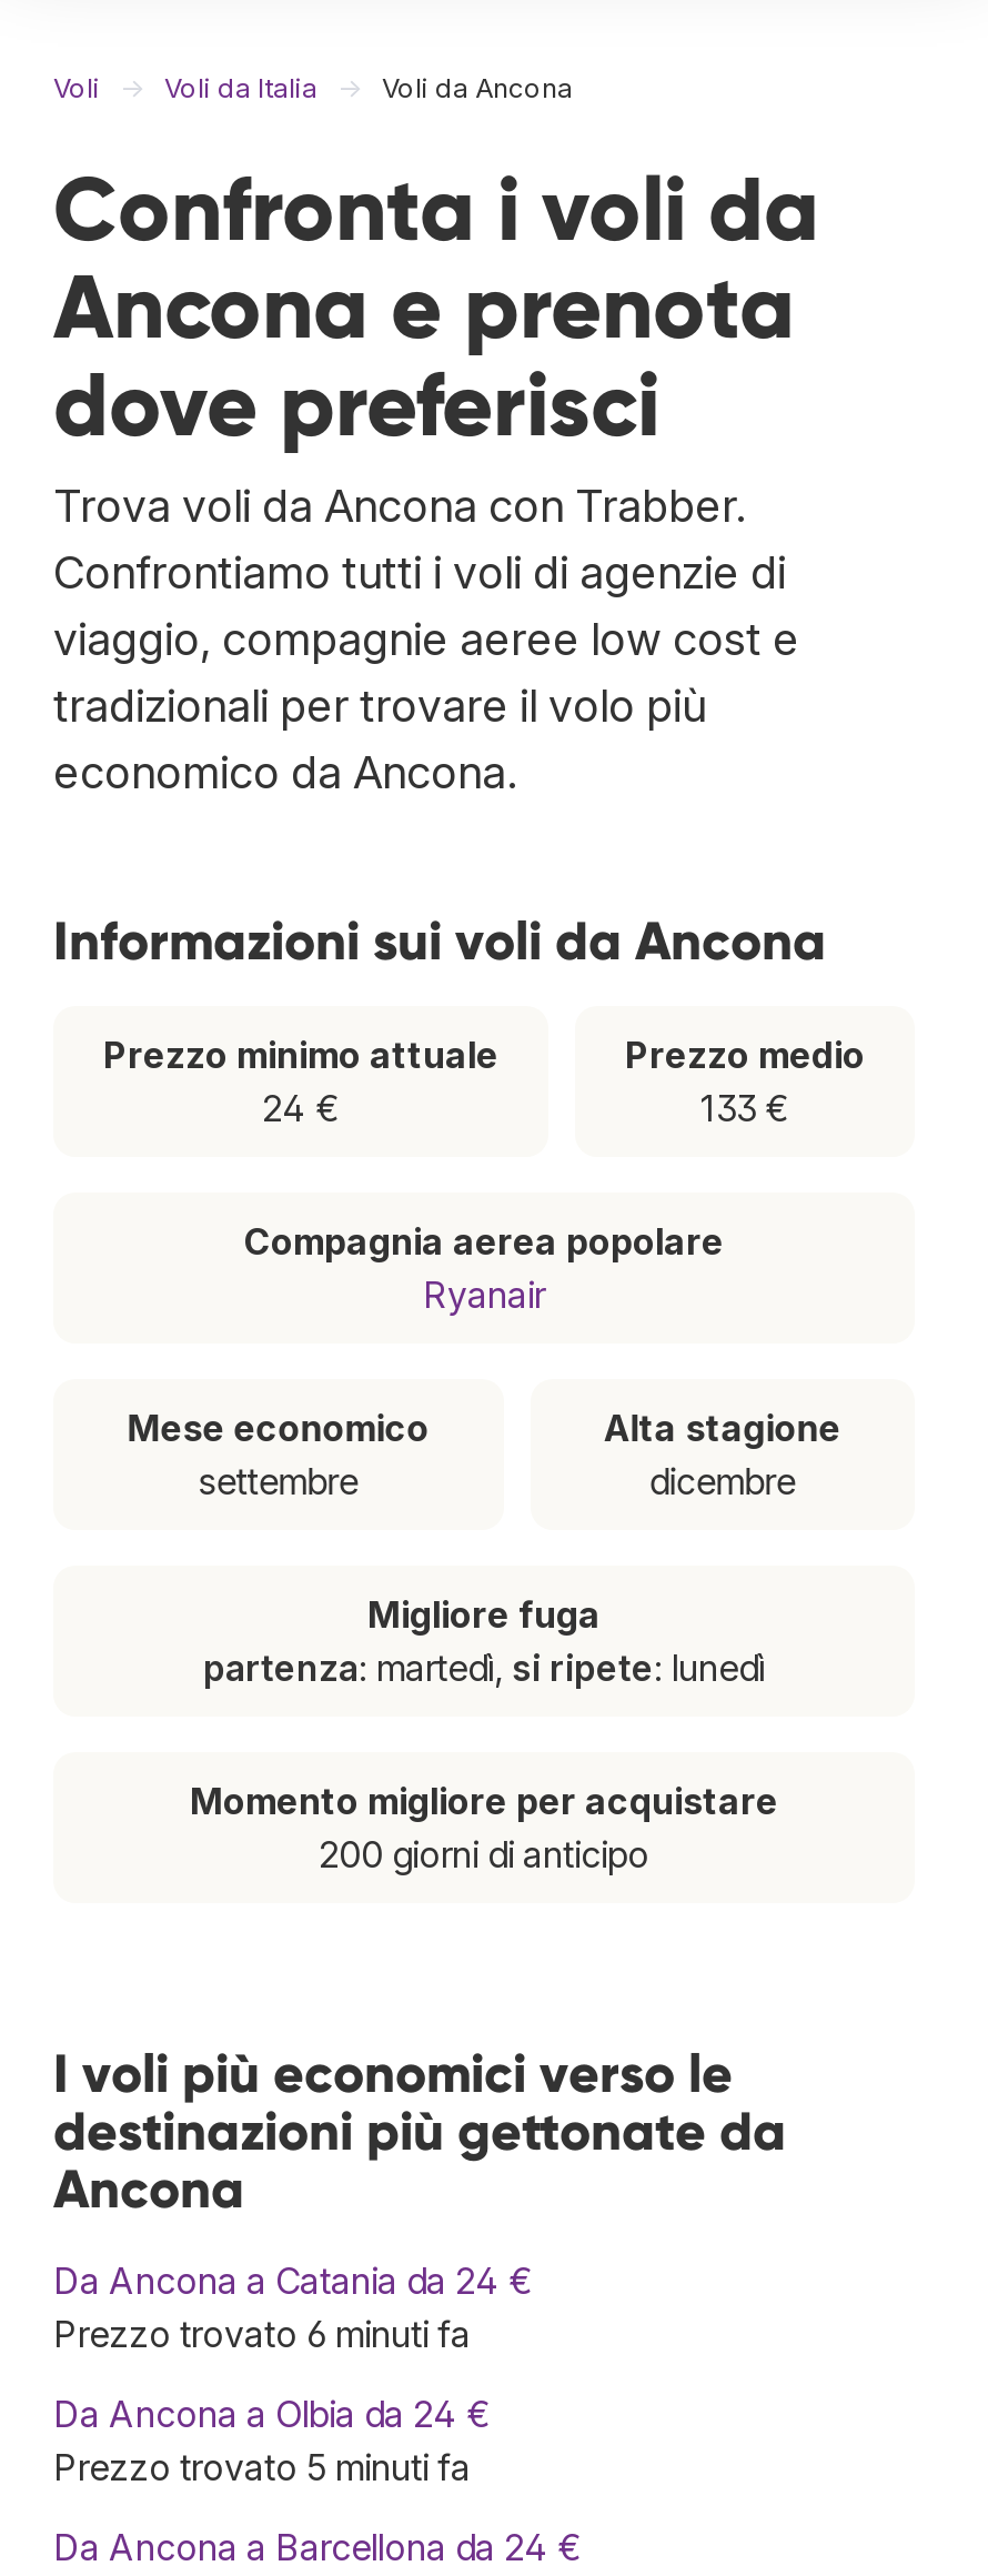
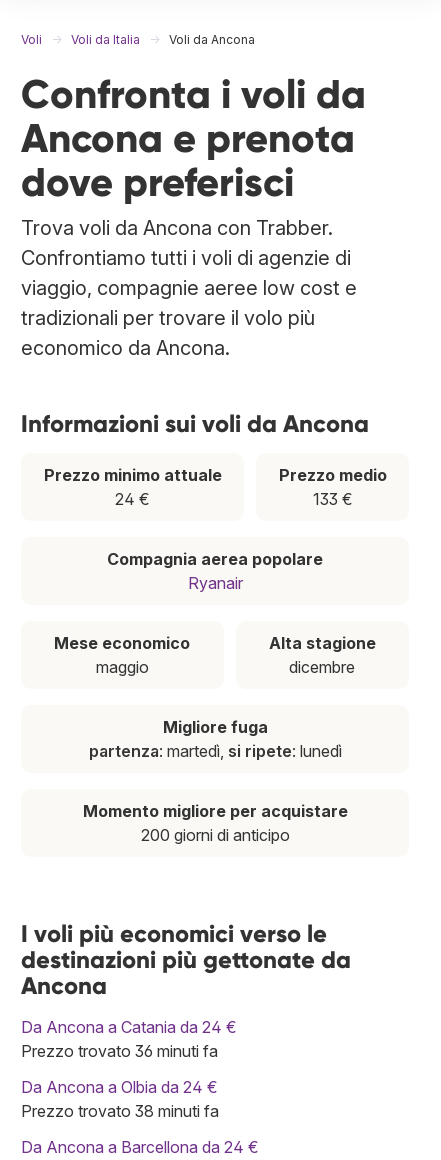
[198,1458,358,1503] settembre -> [96,657,149,677] maggio
[53,2311,471,2355] Prezzo trovato 6 minuti fa -> [21,1041,218,1061] Prezzo trovato 36 minuti fa
[53,2444,471,2489] Prezzo trovato 5 minuti fa -> [21,1101,219,1121] Prezzo trovato 38 minuti fa

